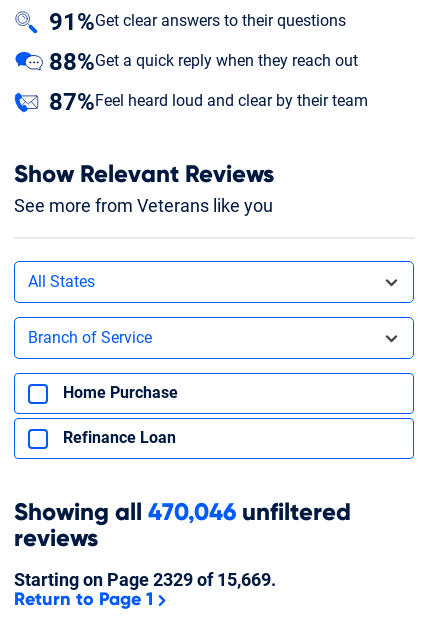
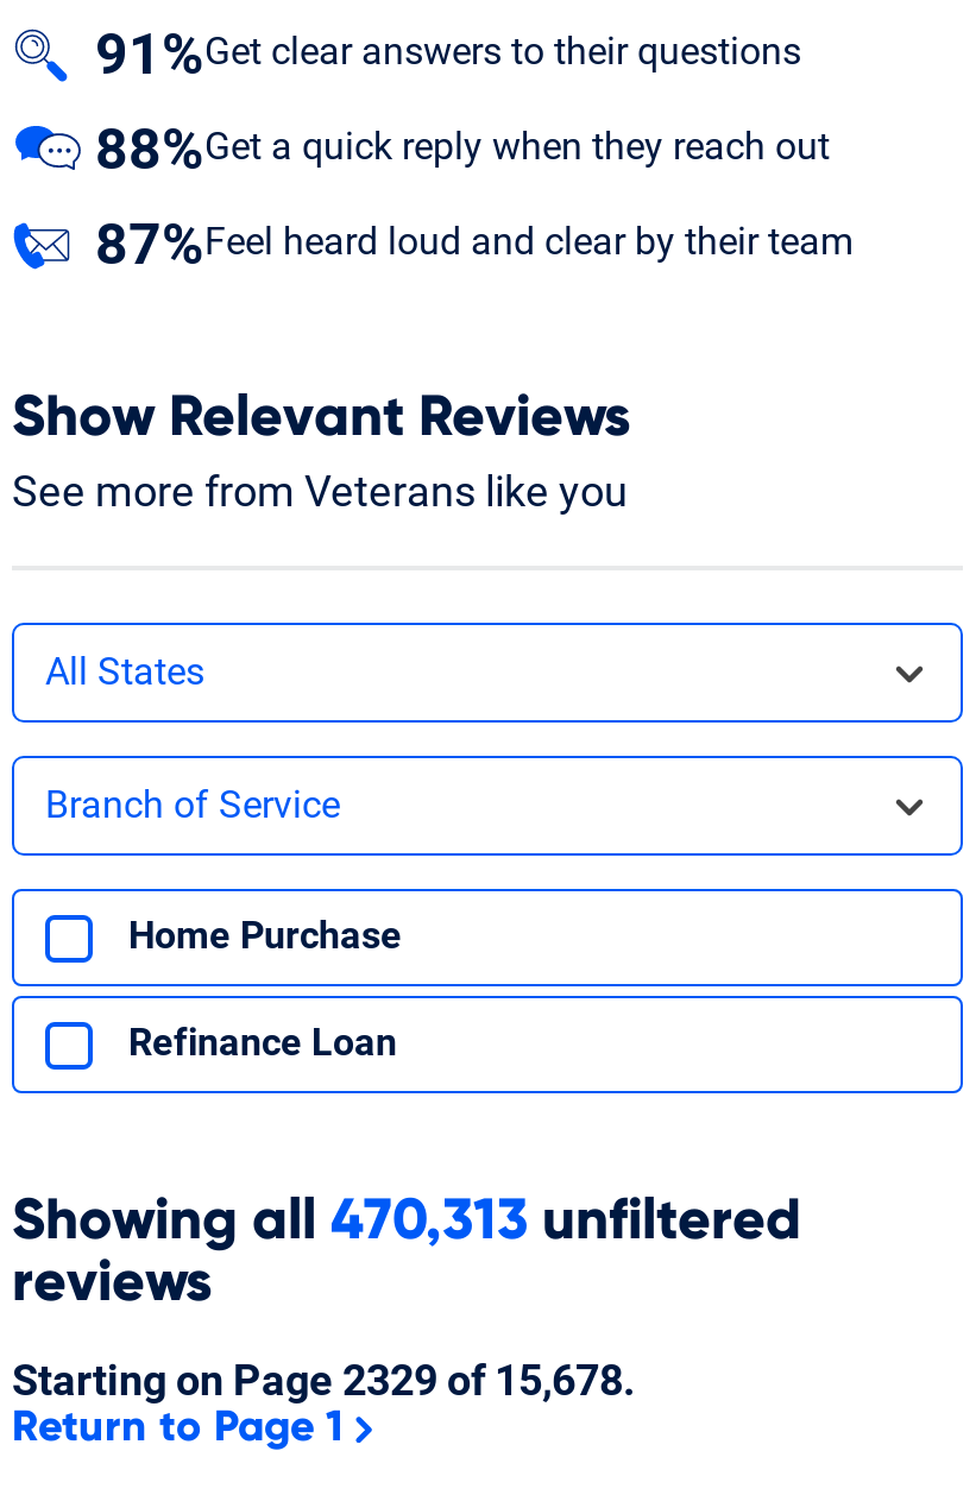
[14,501,351,525] Showing all 470,046 unfiltered -> [12,1192,801,1249] Showing all 470,313 unfiltered
[14,569,276,590] Starting on Page 2329 of 15,669. -> [12,1354,635,1404] Starting on Page 2329 of 15,678.

